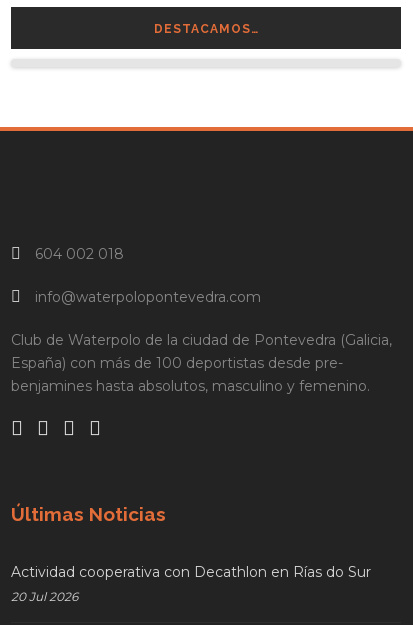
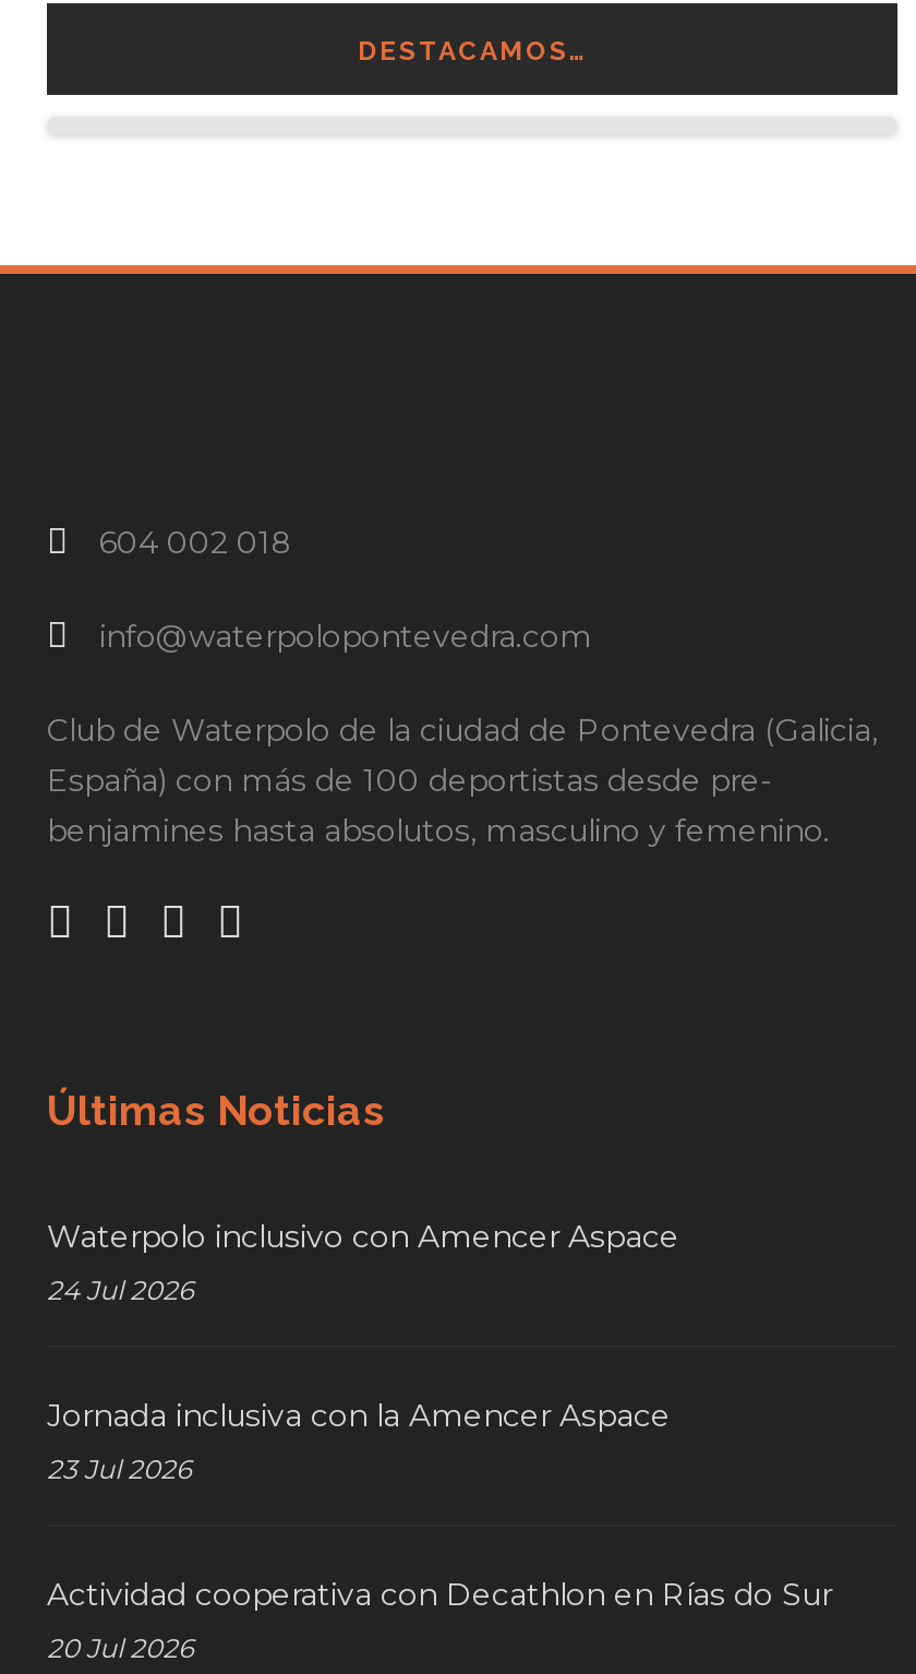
none -> [47,1216,679,1485] Waterpolo inclusivo con Amencer Aspace | 24 Jul 2026 | Jornada inclusiva con la Amencer Aspace | 23 Jul 2026

